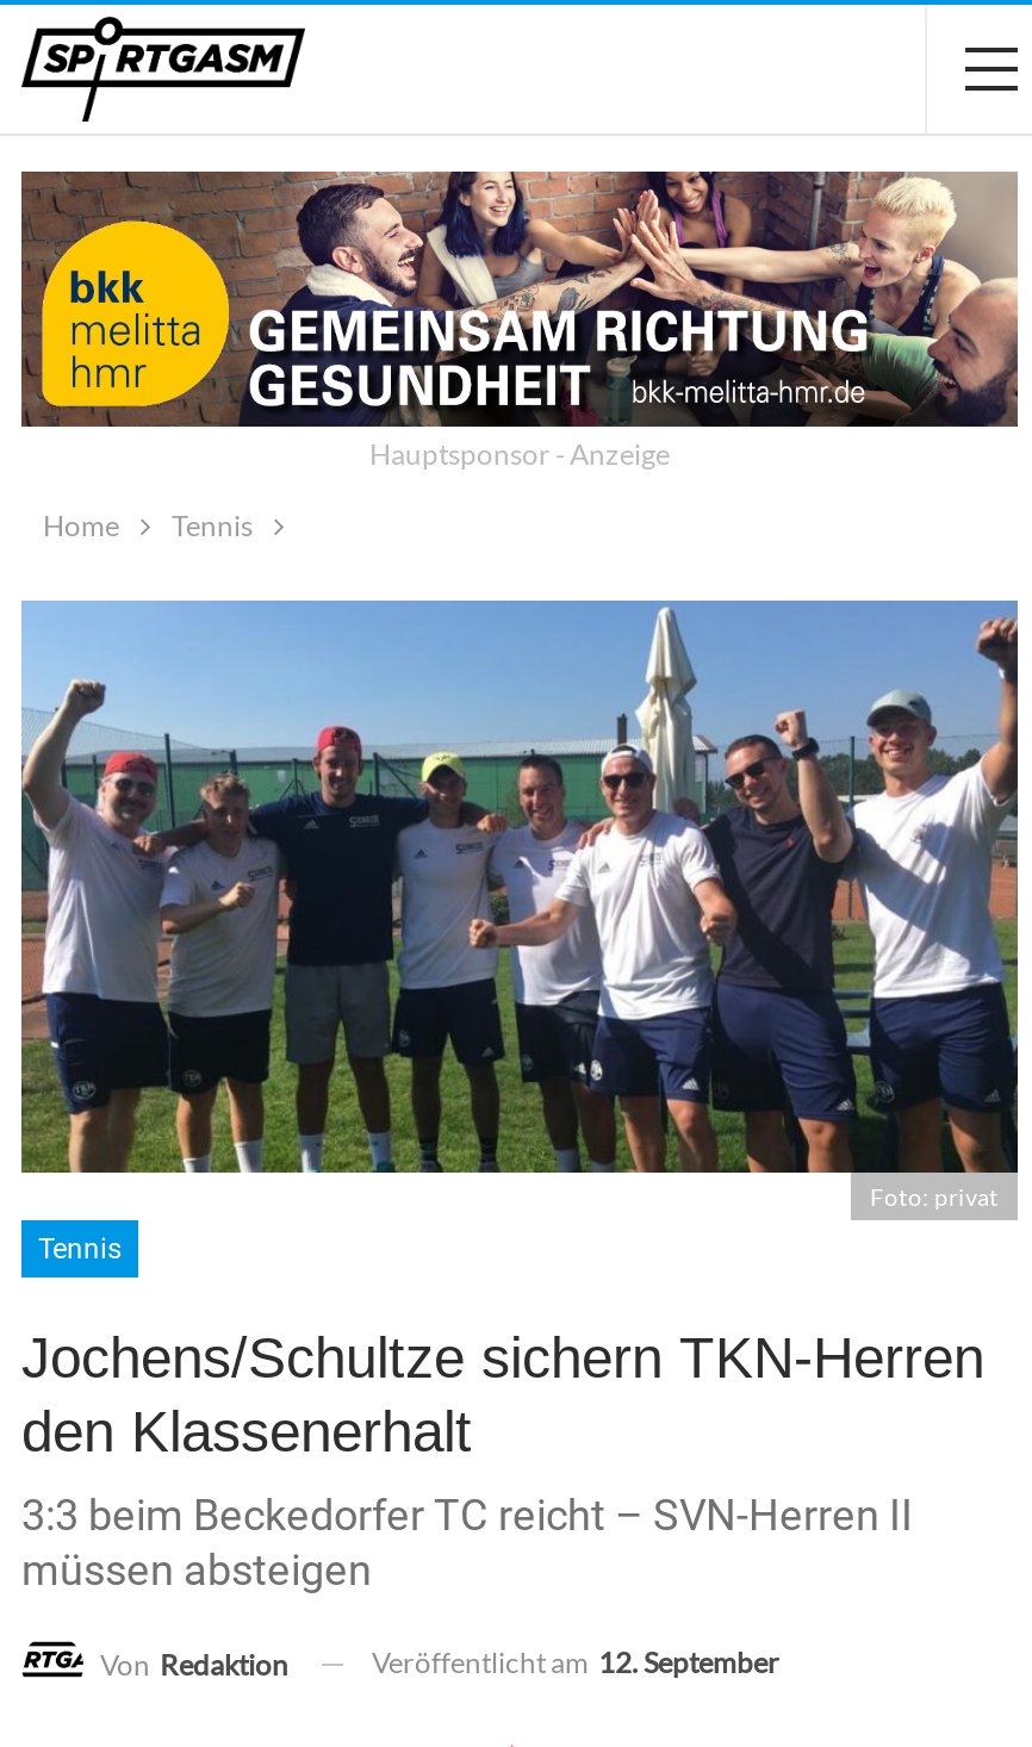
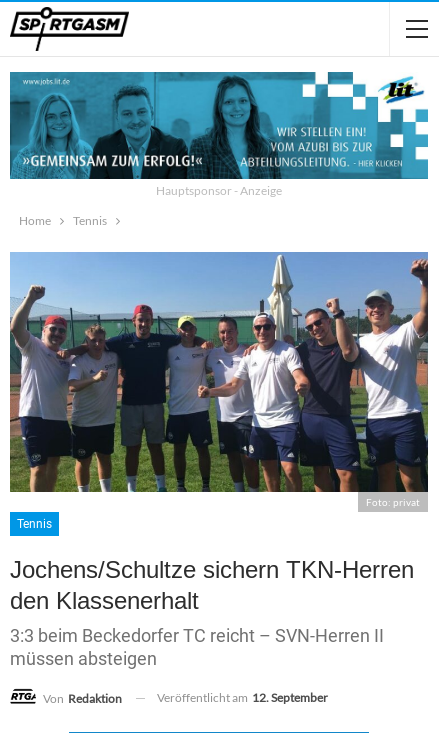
[19,169,1020,429] [image] -> [9,71,429,180] [image]

